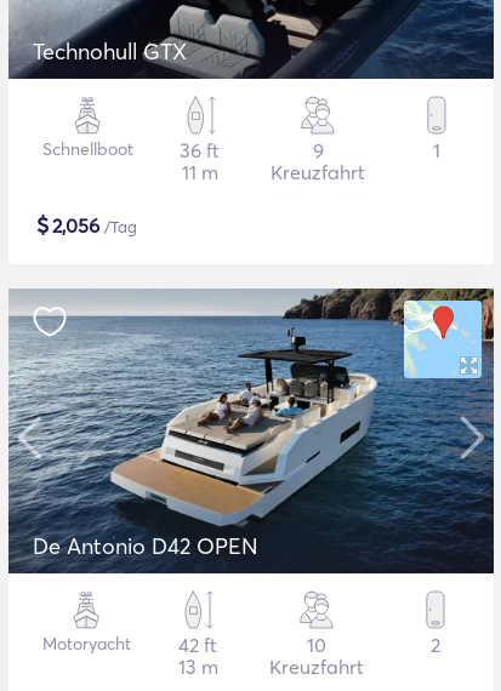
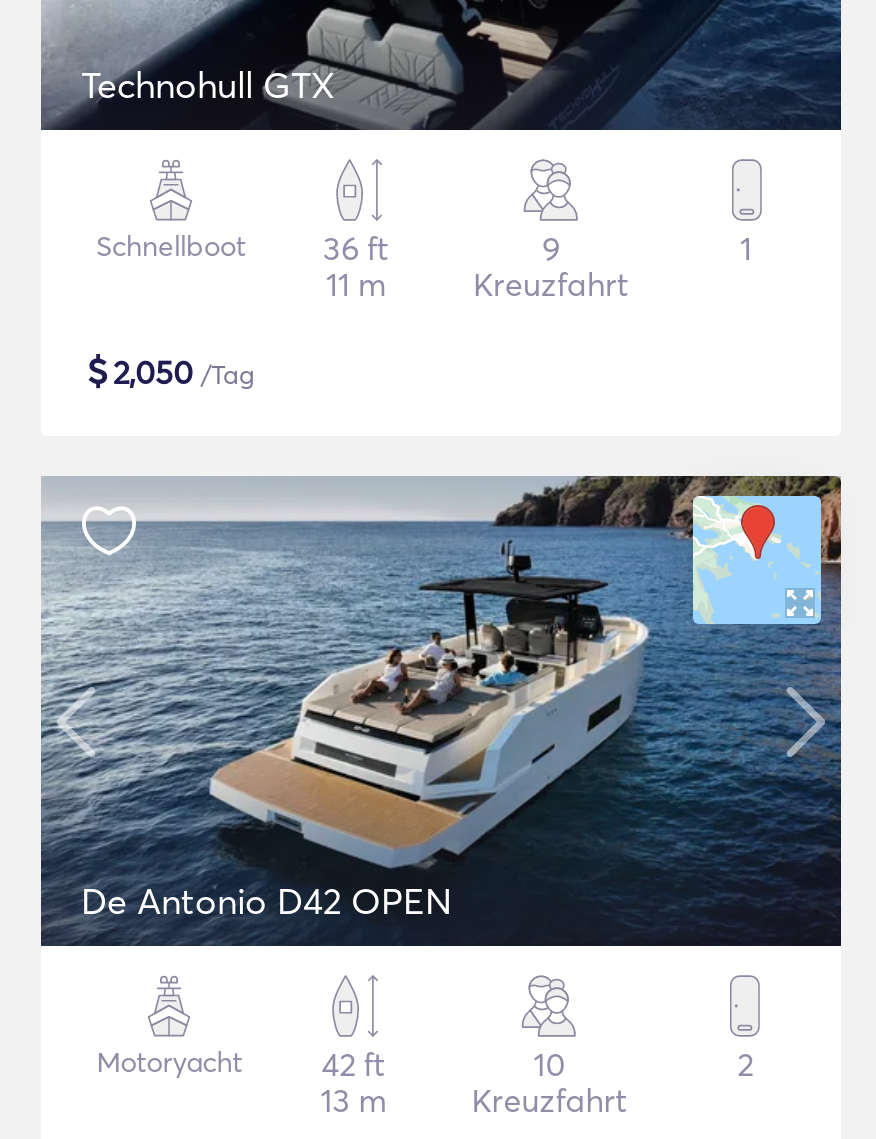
[36,211,137,239] $2,056 /Tag -> [87,348,255,394] $2,050 /Tag

